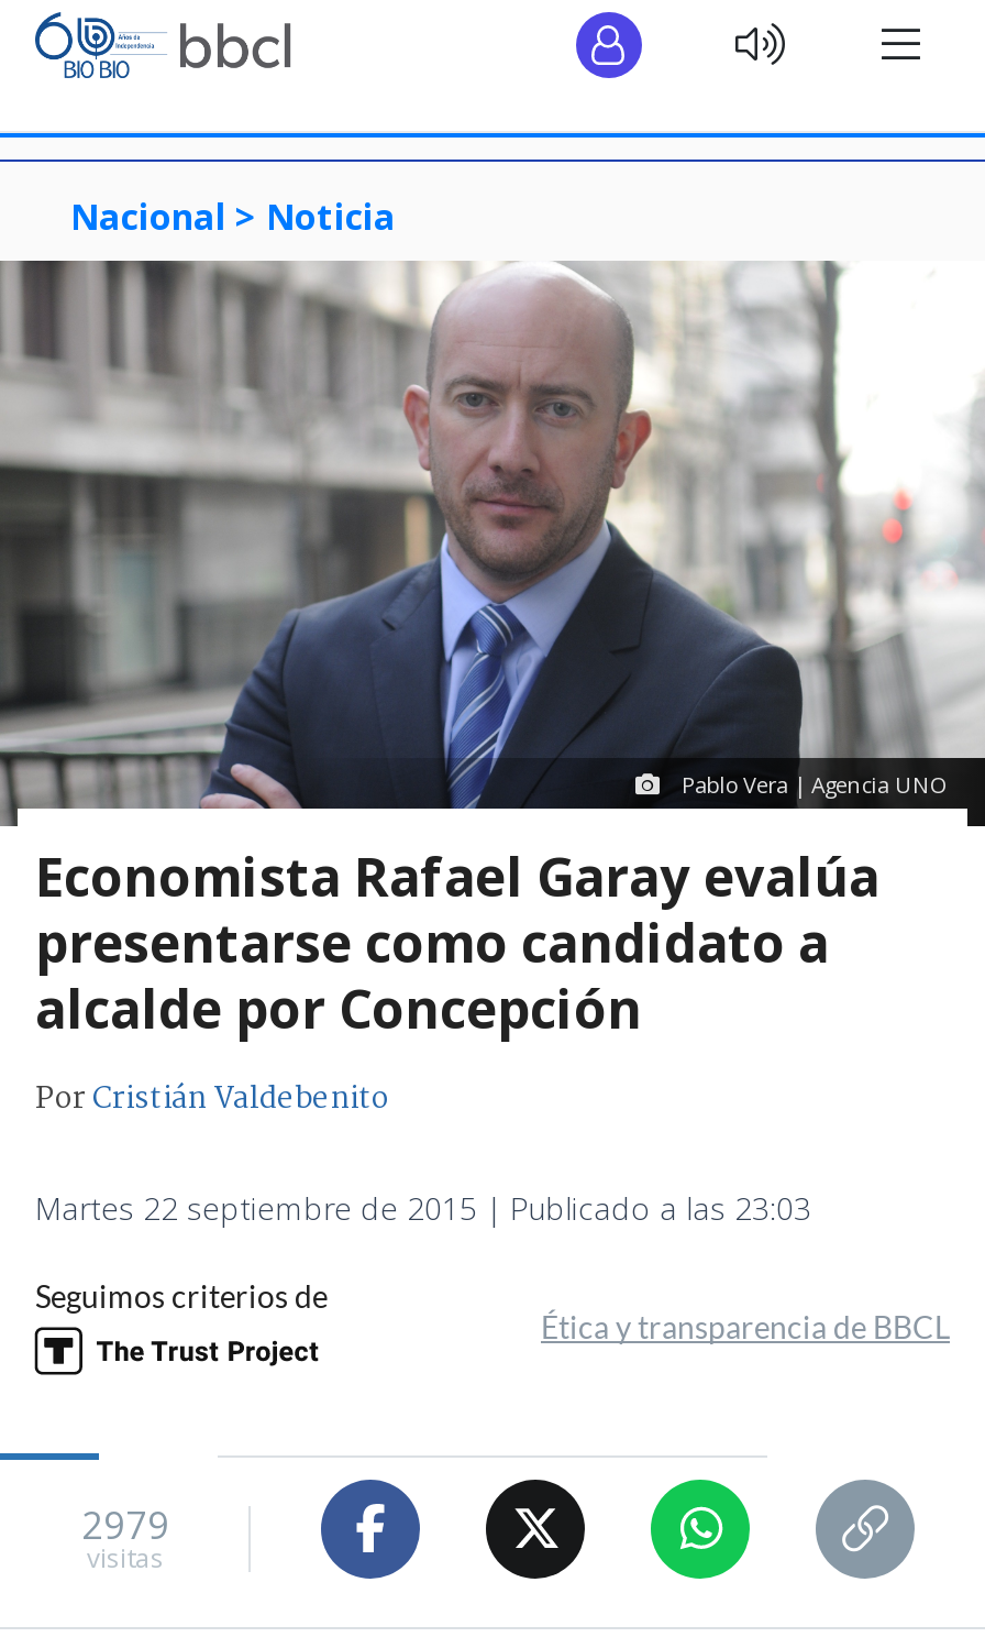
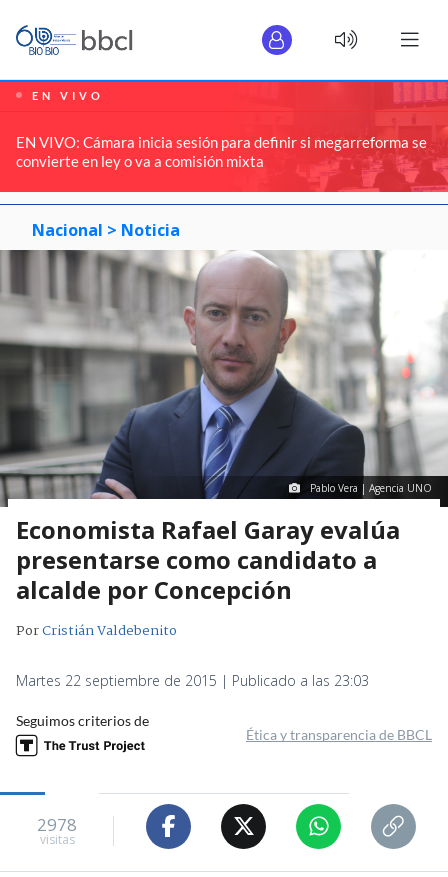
none -> [3,81,445,194] [image] | EN VIVO | EN VIVO: Cámara inicia sesión para definir si megarreforma se | convierte en ley o va a comisión mixta
[81,1500,169,1551] 2979 -> [37,813,77,836] 2978

